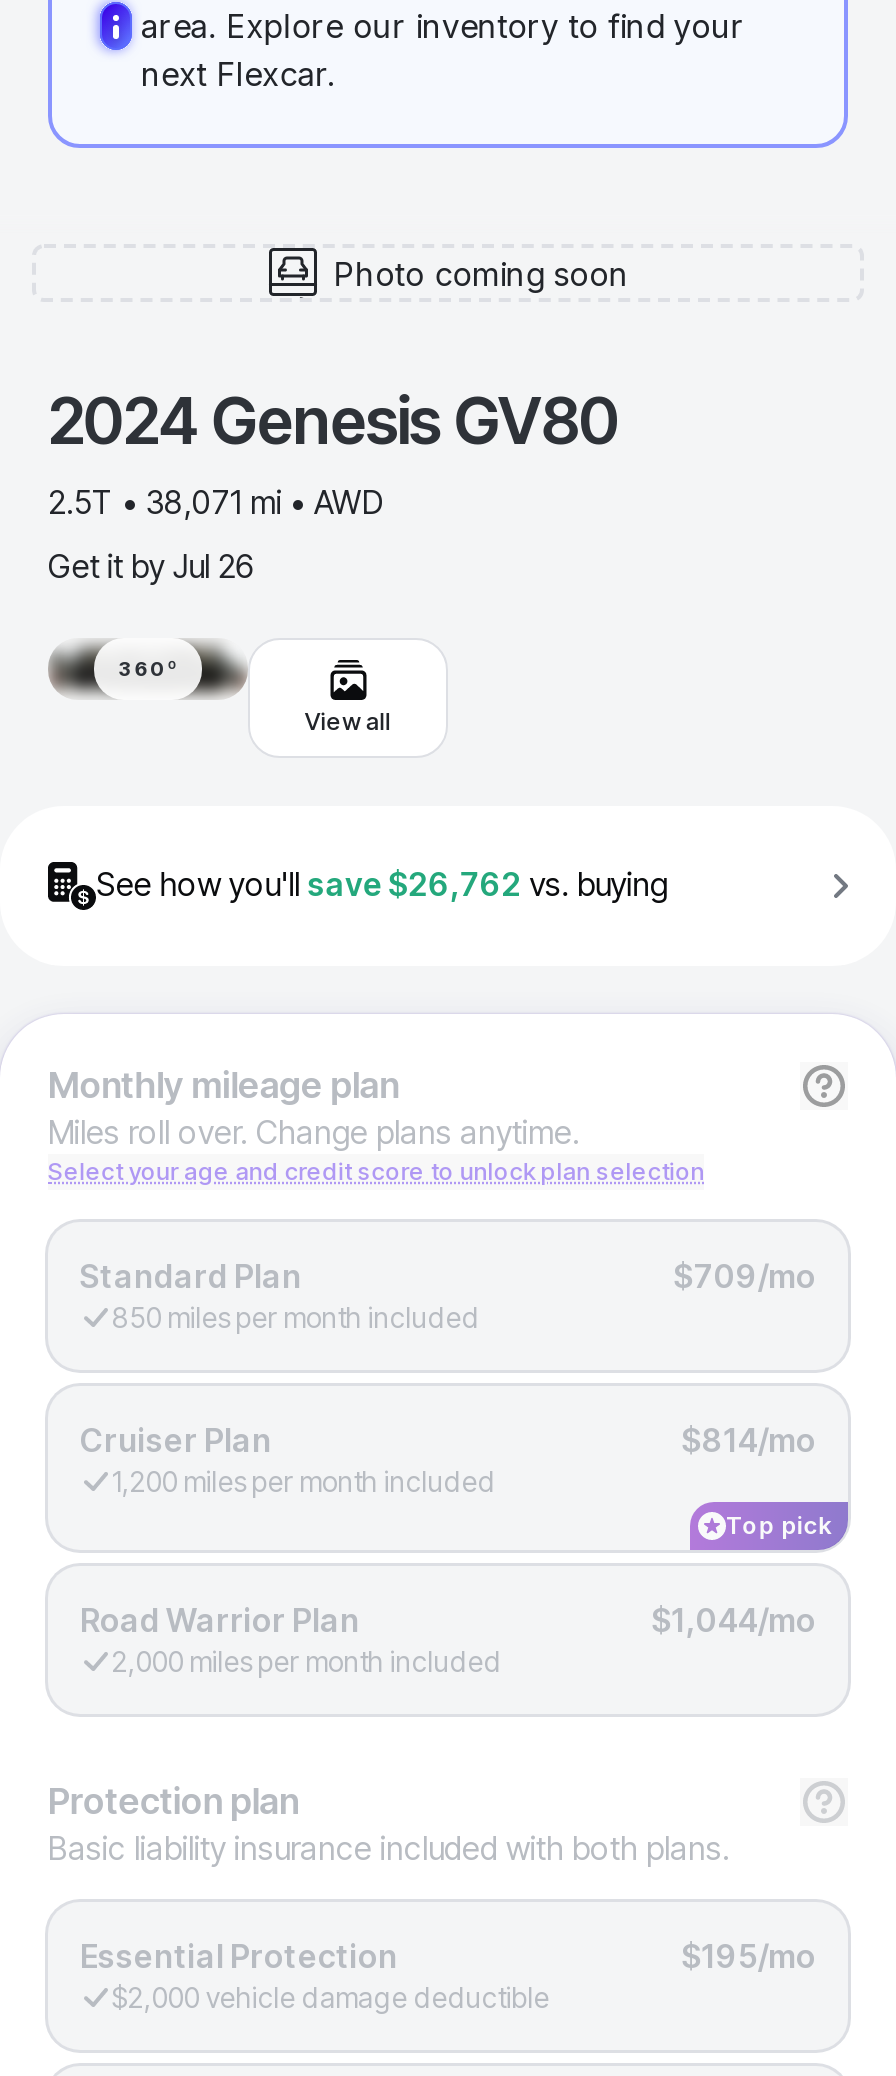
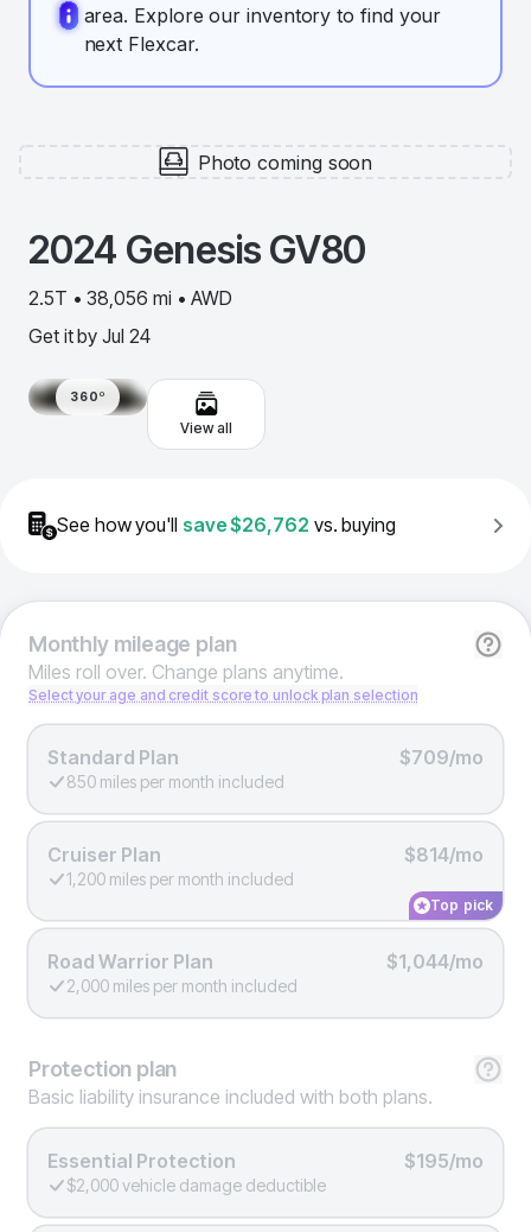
[48,482,384,522] 2.5T • 38,071 mi • AWD -> [28,286,232,310] 2.5T • 38,056 mi • AWD
[48,546,255,586] Get it by Jul 26 -> [28,324,150,348] Get it by Jul 24

